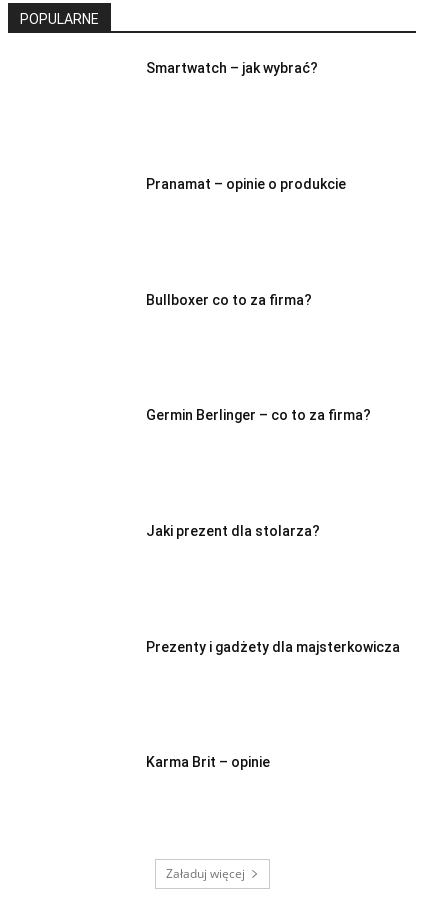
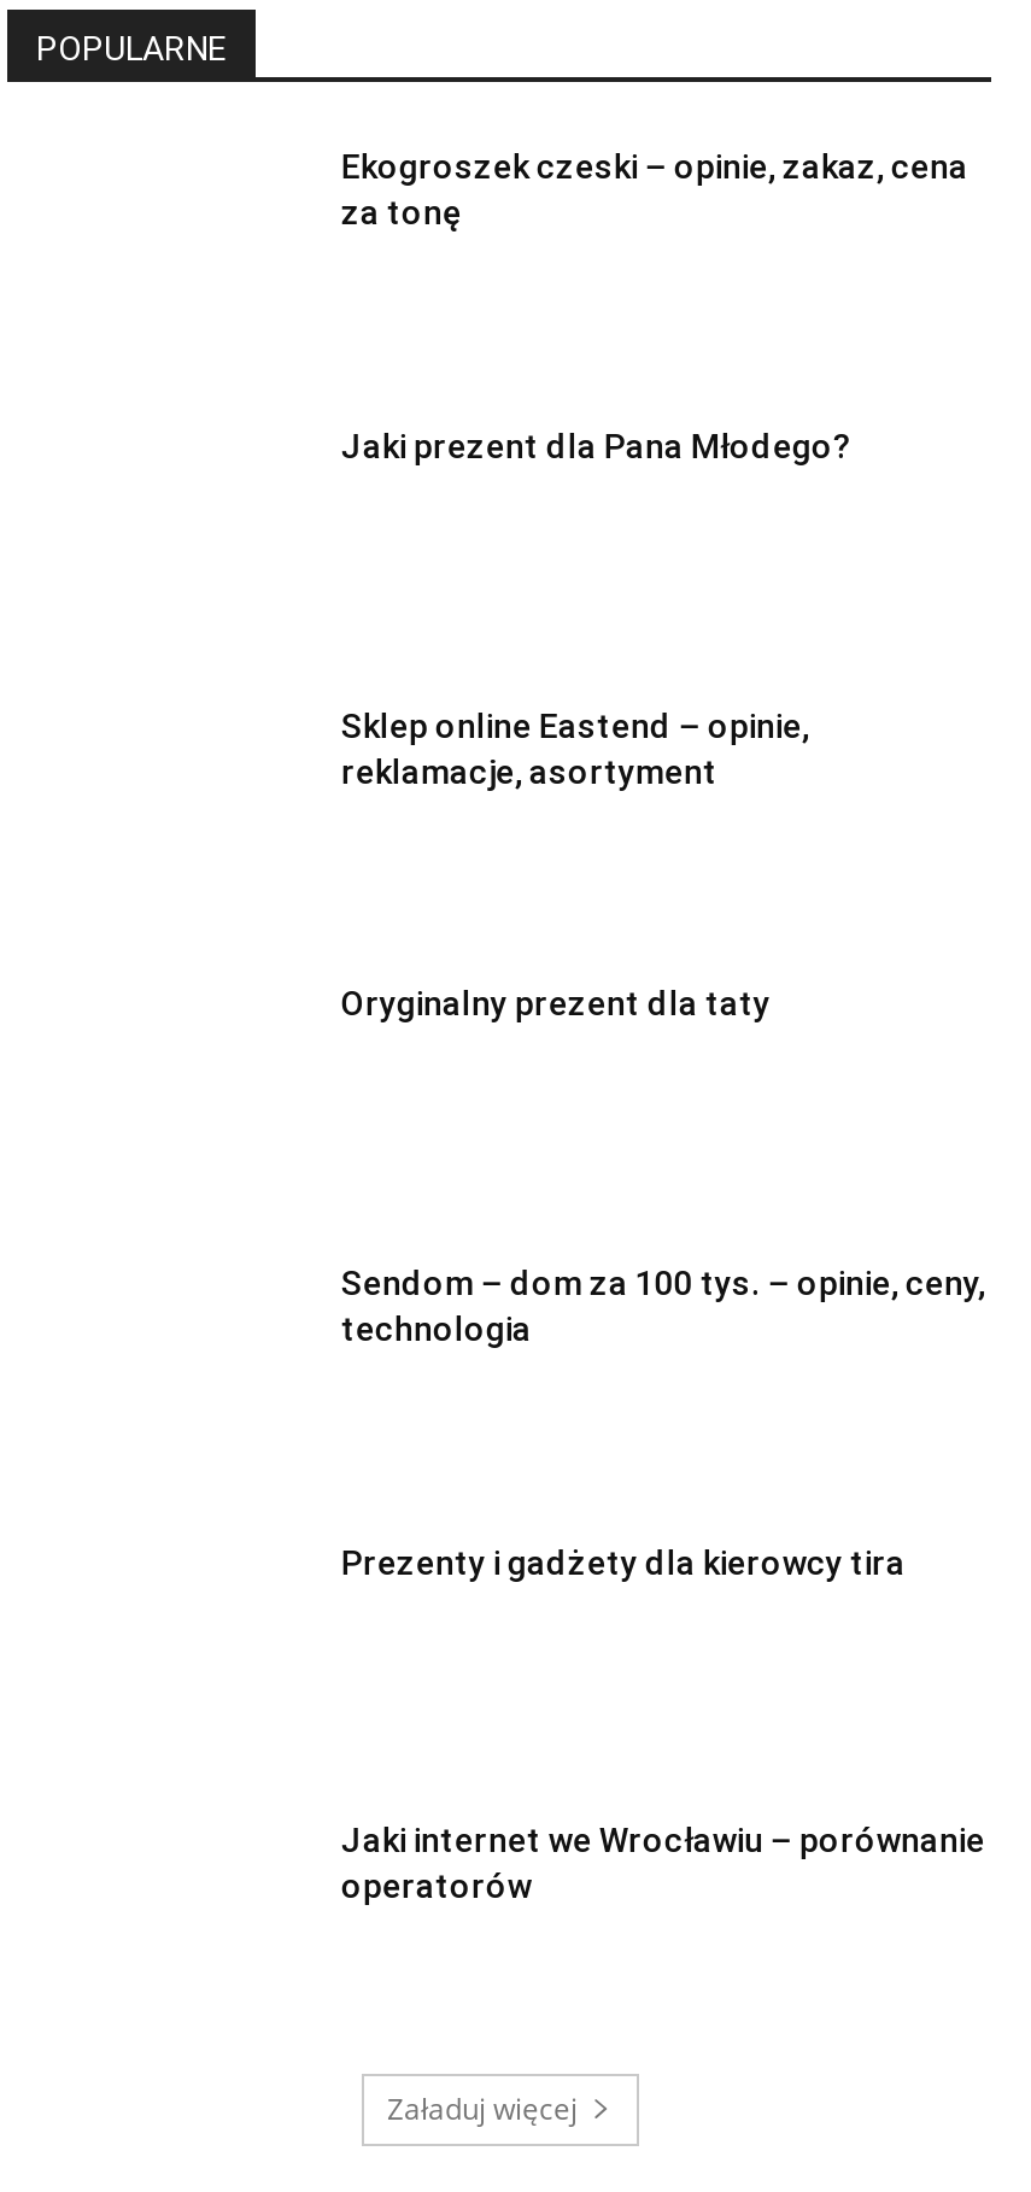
[146,60,318,76] Smartwatch – jak wybrać? -> [341,148,968,232] Ekogroszek czeski – opinie, zakaz, cena | za tonę
[146,176,346,192] Pranamat – opinie o produkcie -> [341,427,852,465] Jaki prezent dla Pana Młodego?
[146,292,312,308] Bullboxer co to za firma? -> [341,706,809,790] Sklep online Eastend – opinie, | reklamacje, asortyment
[146,407,371,423] Germin Berlinger – co to za firma? -> [341,985,770,1023] Oryginalny prezent dla taty
[146,523,320,539] Jaki prezent dla stolarza? -> [341,1264,985,1348] Sendom – dom za 100 tys. – opinie, ceny, | technologia
[146,639,400,655] Prezenty i gadżety dla majsterkowicza -> [341,1543,905,1581] Prezenty i gadżety dla kierowcy tira
[146,754,270,770] Karma Brit – opinie -> [341,1822,985,1906] Jaki internet we Wrocławiu – porównanie | operatorów

